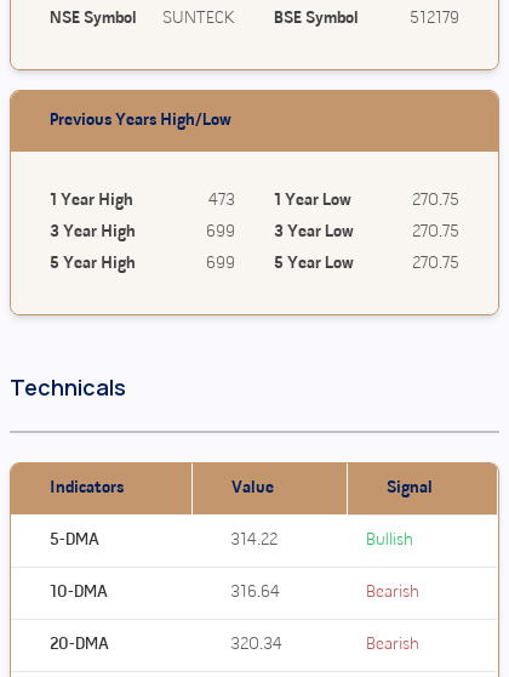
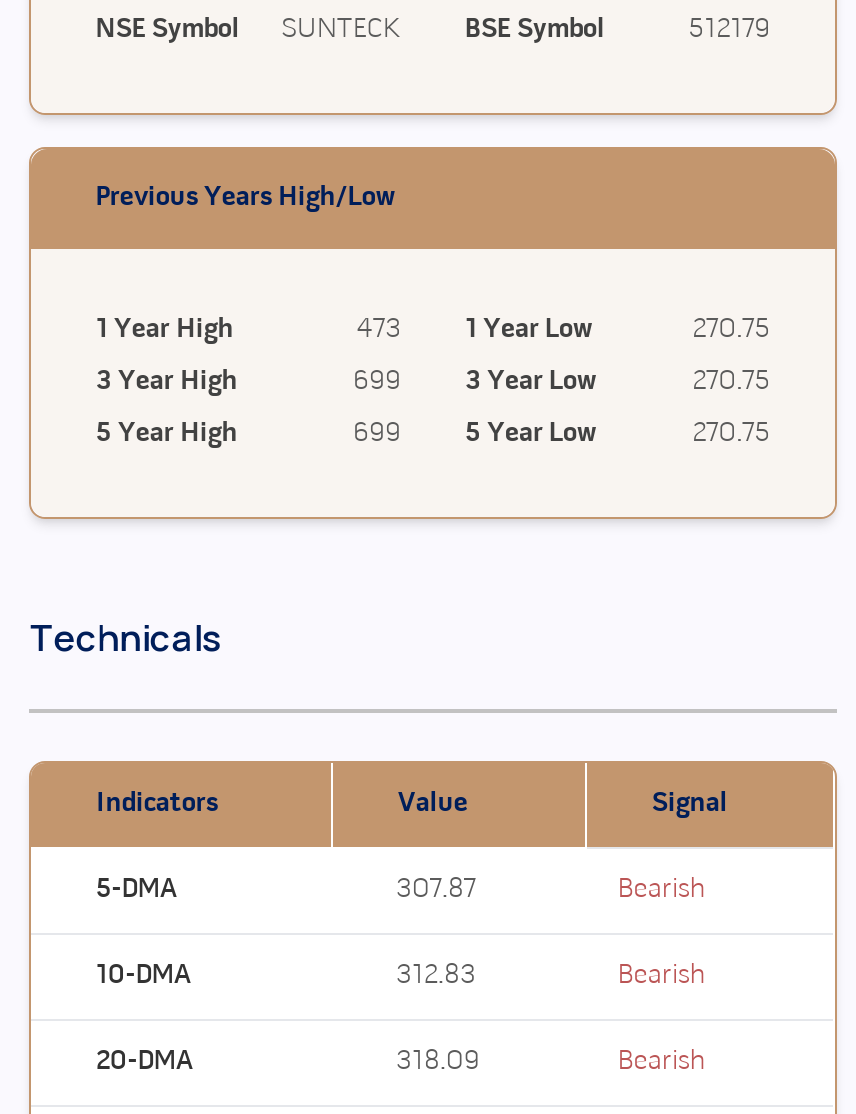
[231,533,414,549] 314.22 | Bullish -> [396,877,706,903] 307.87 | Bearish
[231,585,280,601] 316.64 -> [396,963,476,989] 312.83
[231,637,283,653] 320.34 -> [396,1049,480,1075] 318.09

